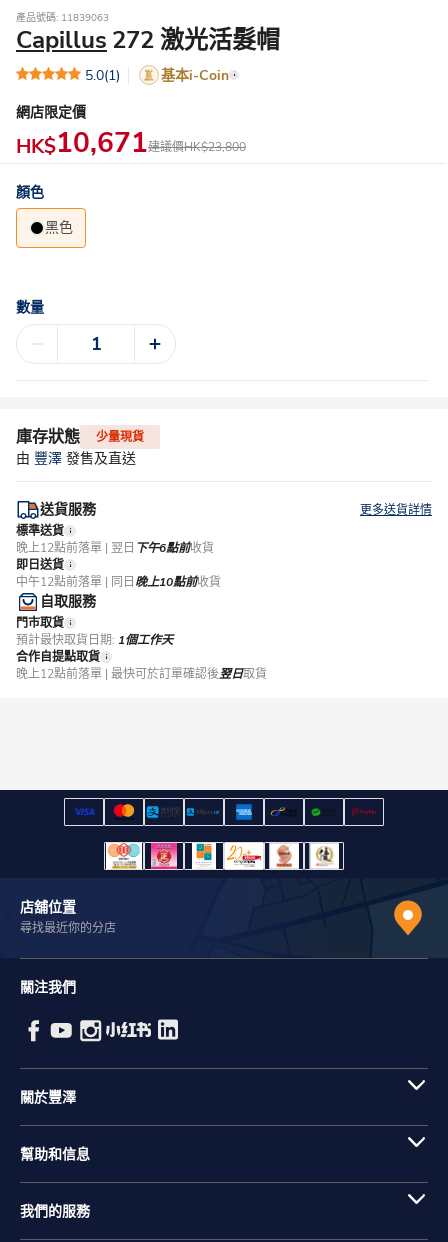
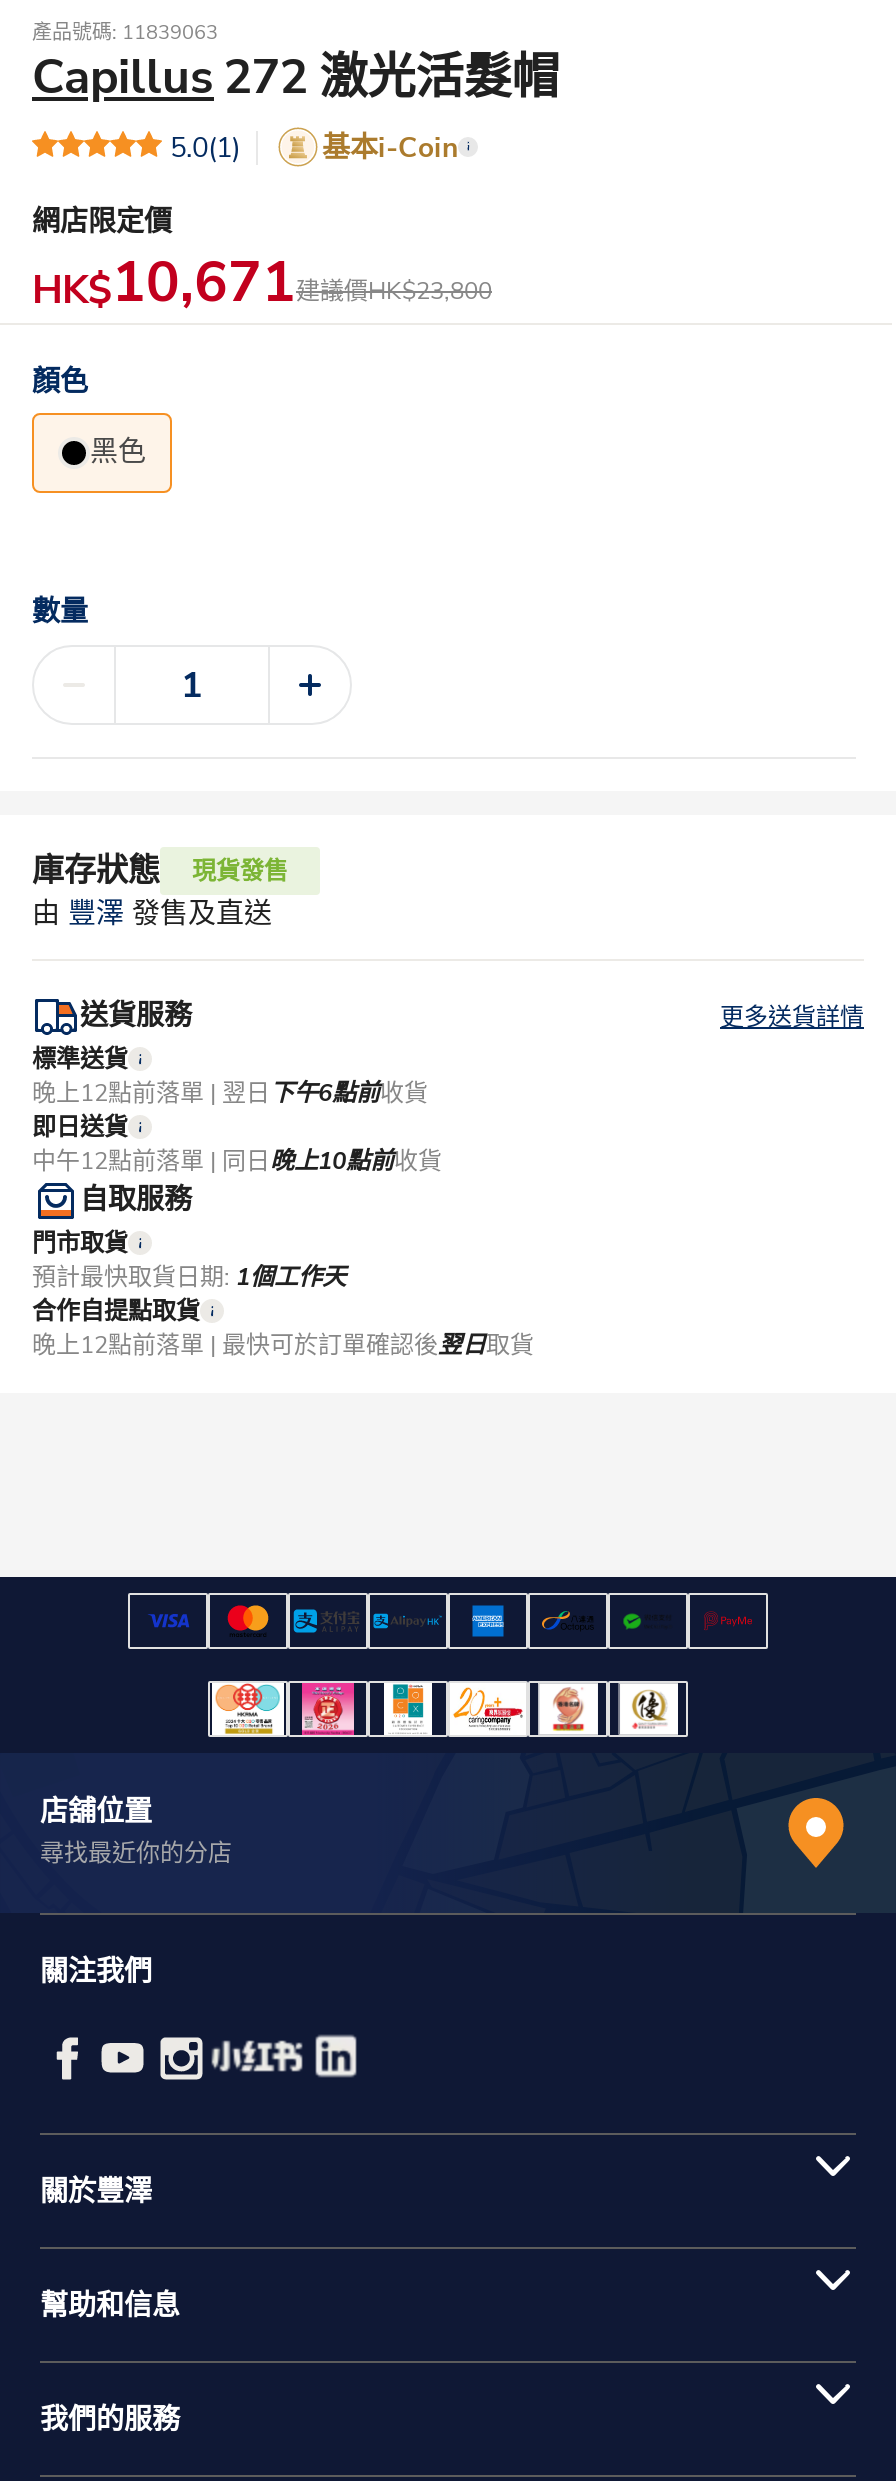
[96,429,144,445] 少量現貨 -> [192,855,288,887] 現貨發售

